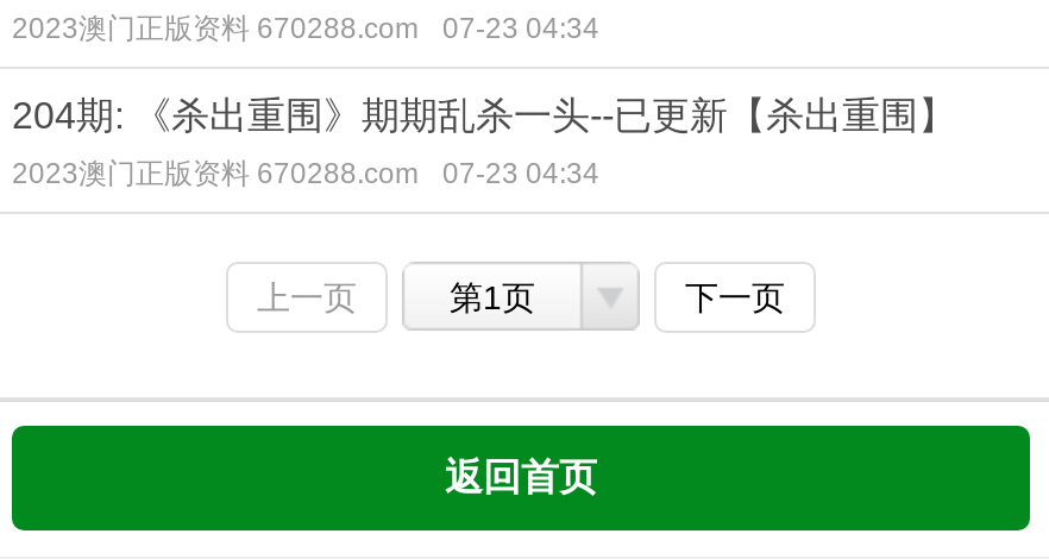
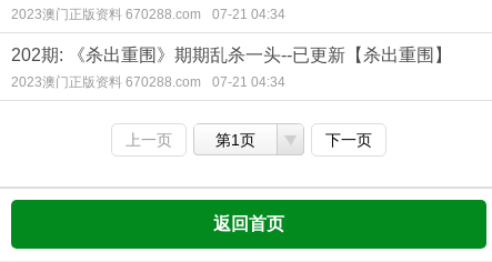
[12,12,599,45] 2023澳门正版资料 670288.com 07-23 04:34 -> [11,7,285,22] 2023澳门正版资料 670288.com 07-21 04:34
[12,95,956,136] 204期: 《杀出重围》期期乱杀一头--已更新【杀出重围】 -> [11,46,452,64] 202期: 《杀出重围》期期乱杀一头--已更新【杀出重围】
[12,157,599,190] 2023澳门正版资料 670288.com 07-23 04:34 -> [11,74,285,90] 2023澳门正版资料 670288.com 07-21 04:34

